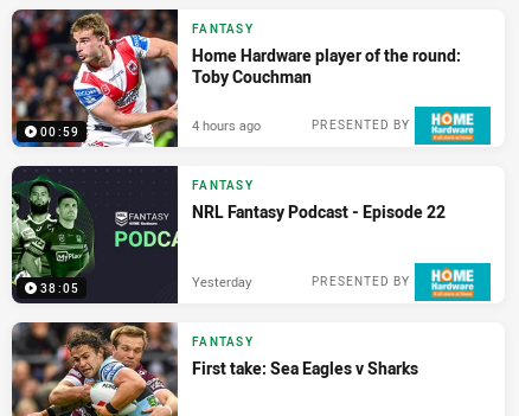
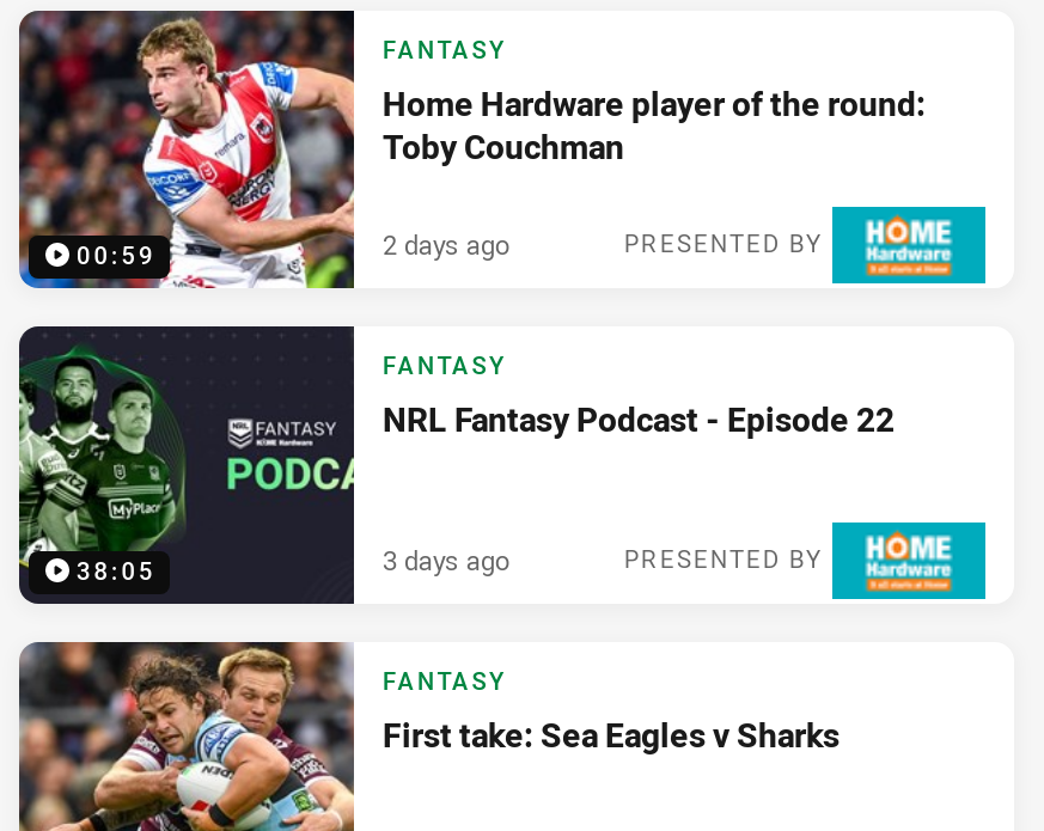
[192,116,261,134] 4 hours ago -> [383,226,509,261] 2 days ago
[192,272,251,290] Yesterday -> [383,541,509,577] 3 days ago

